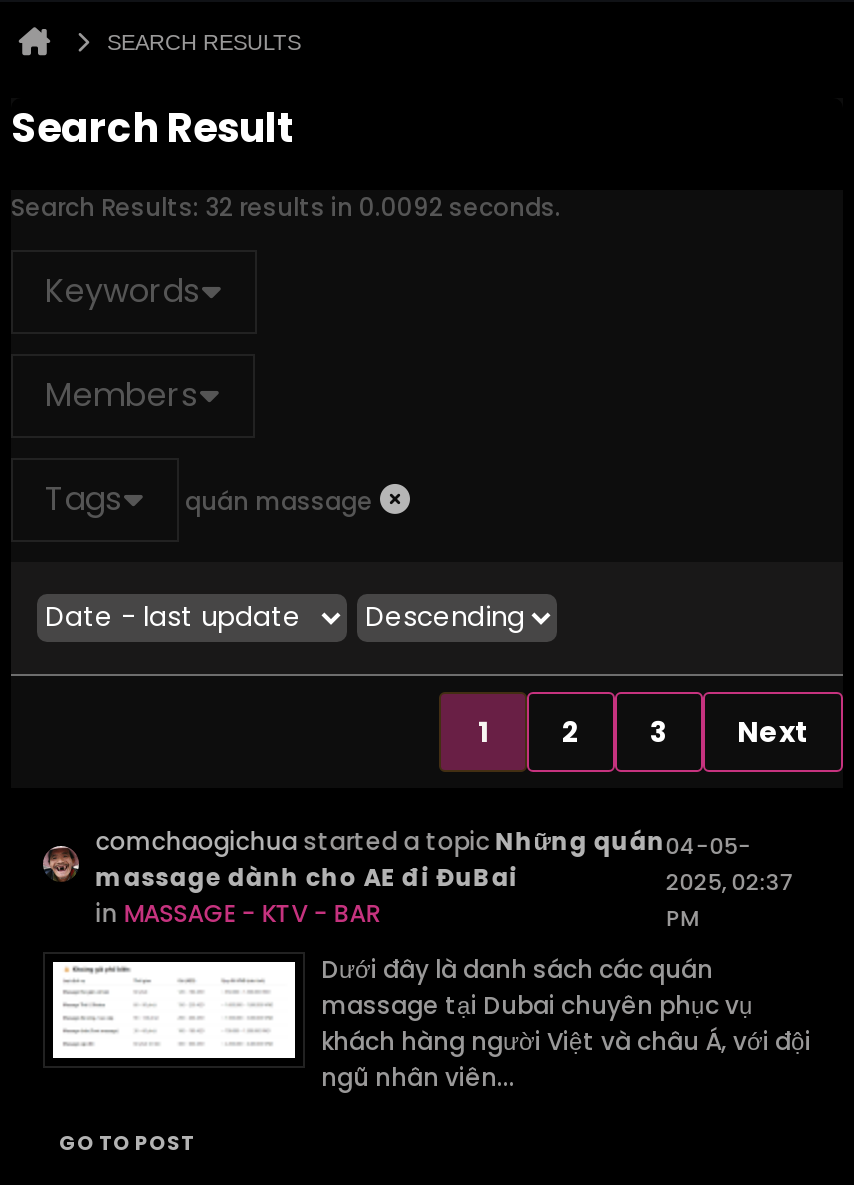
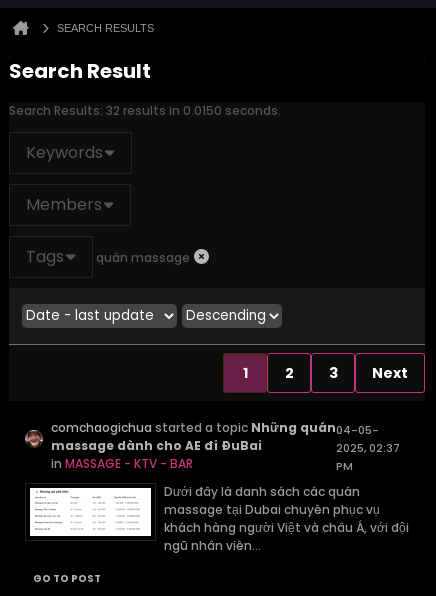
[11,190,561,224] Search Results: 32 results in 0.0092 seconds. -> [9,102,281,119] Search Results: 32 results in 0.0150 seconds.

